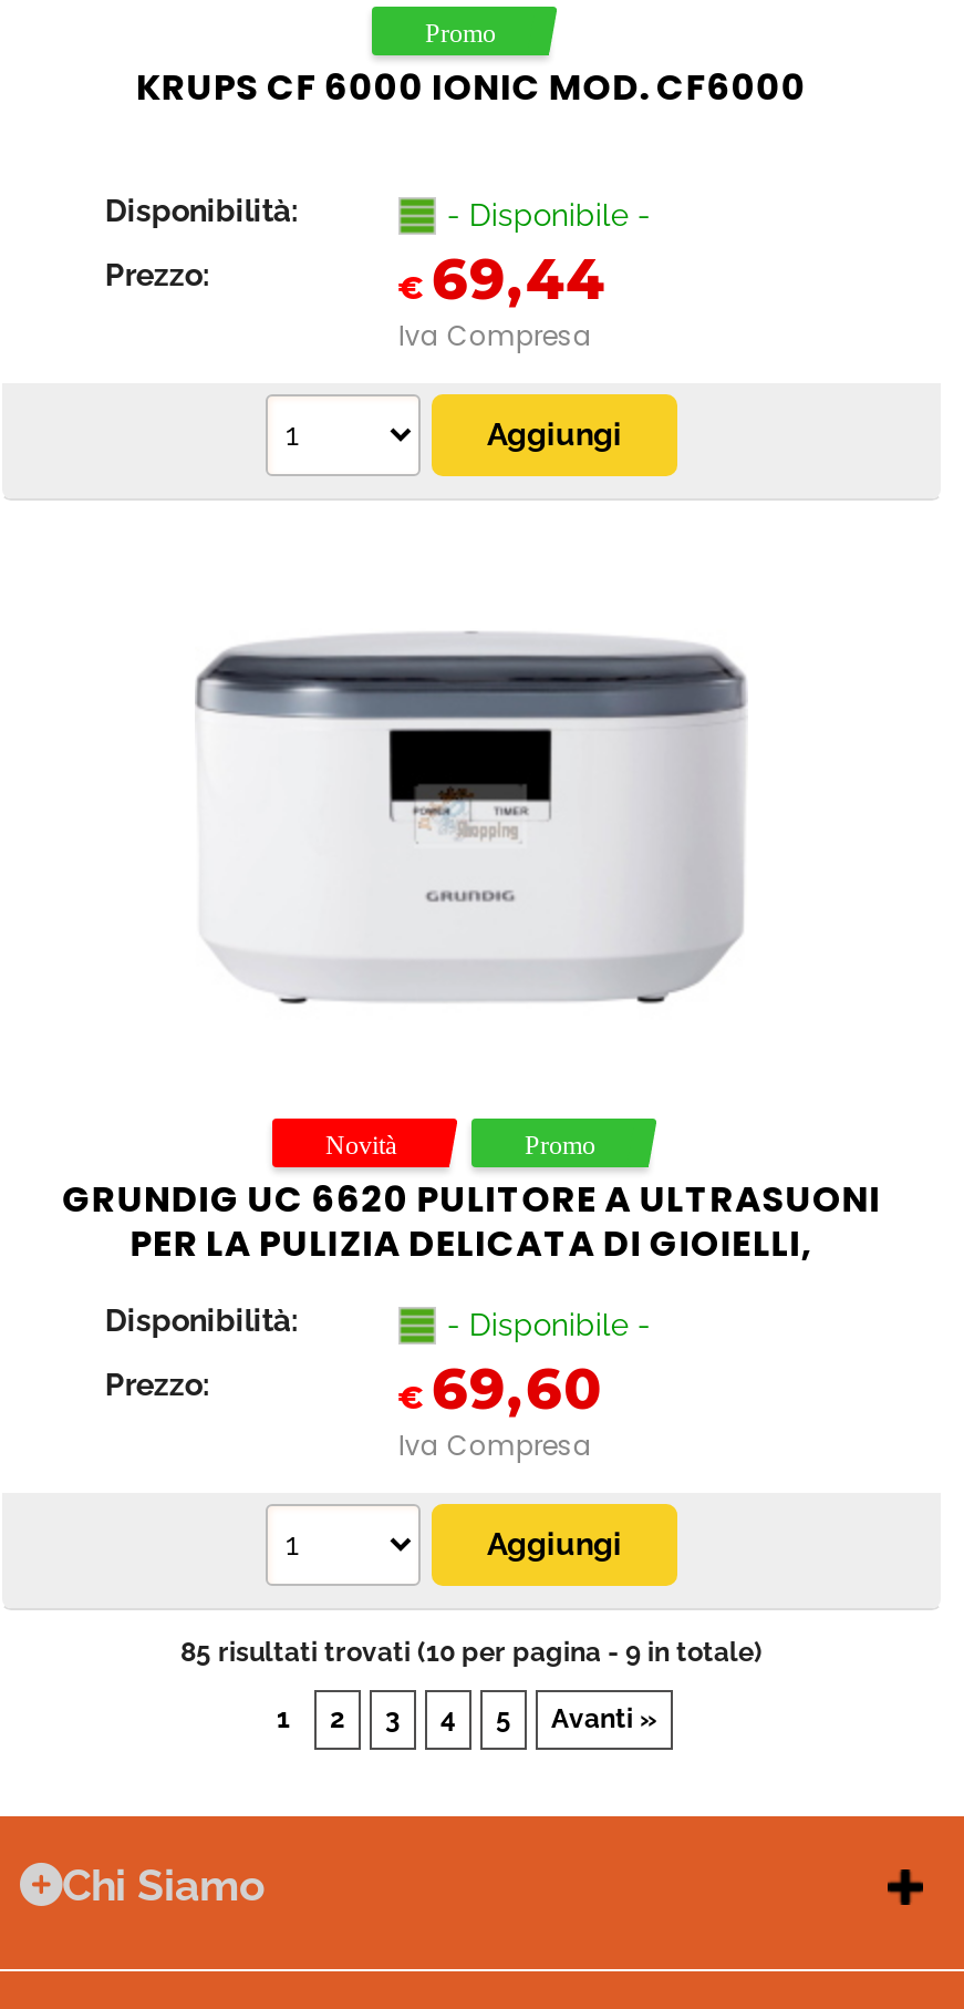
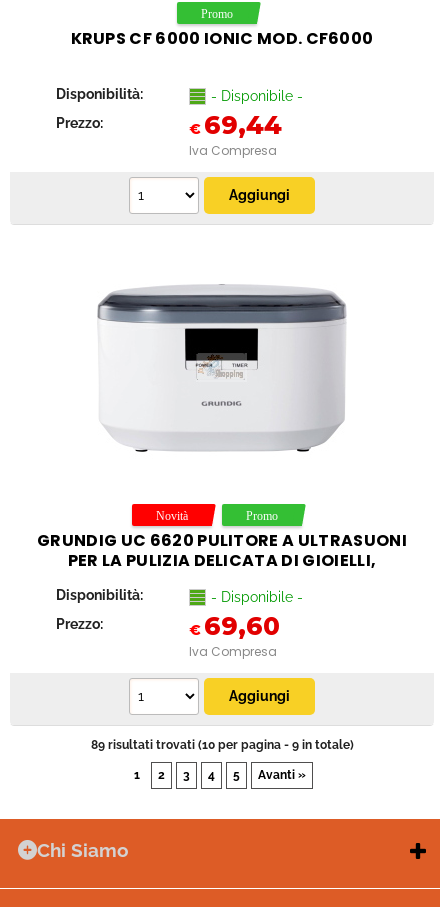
[180,1637,763,1668] 85 risultati trovati (10 per pagina - 9 in totale) -> [90,738,353,752] 89 risultati trovati (10 per pagina - 9 in totale)

